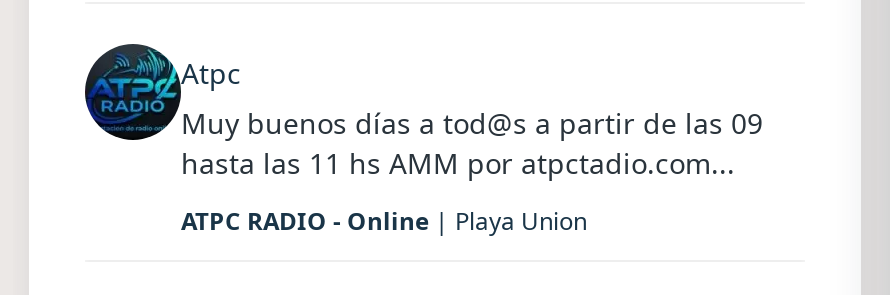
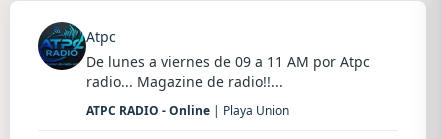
[181,104,763,182] Muy buenos días a tod@s a partir de las 09 | hasta las 11 hs AMM por atpctadio.com... -> [86,52,370,91] De lunes a viernes de 09 a 11 AM por Atpc | radio... Magazine de radio!!...

